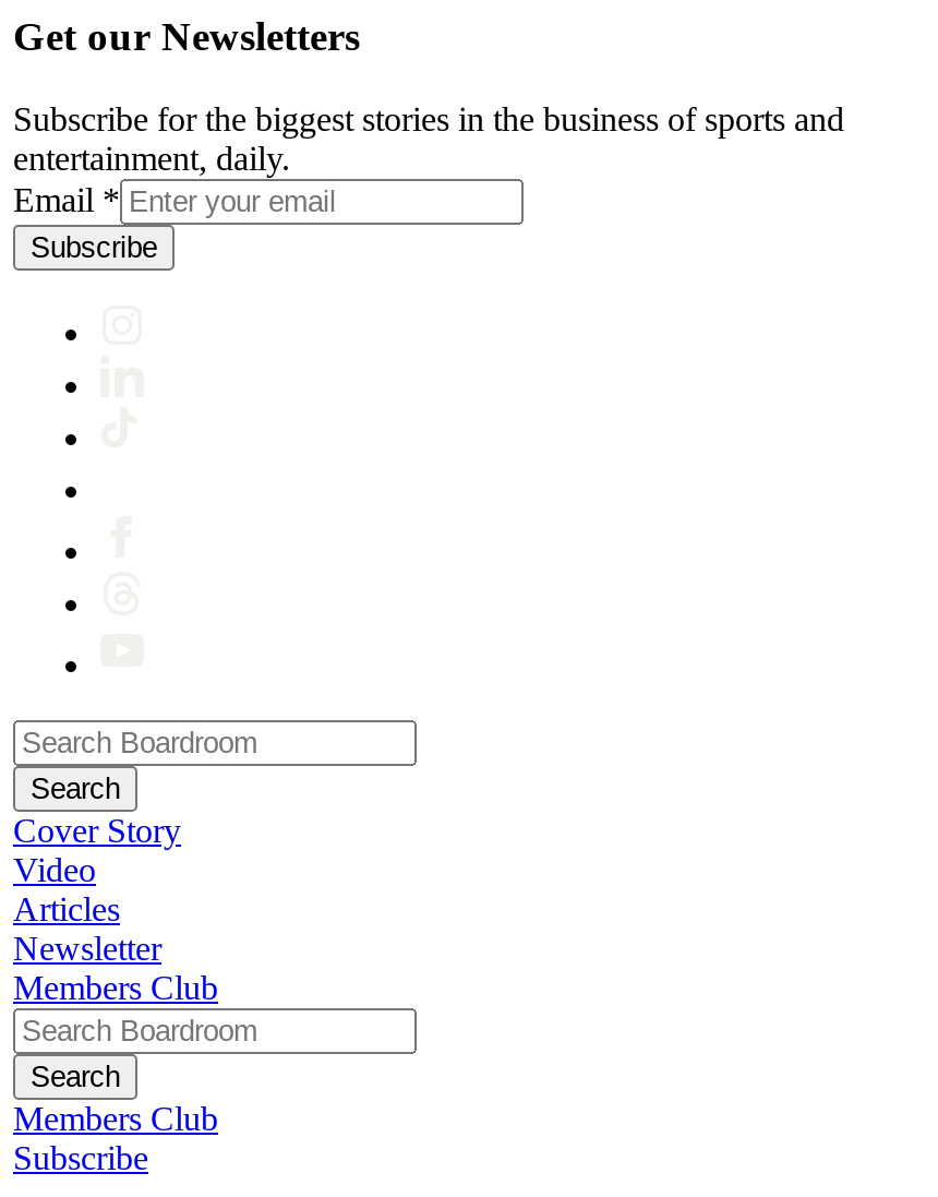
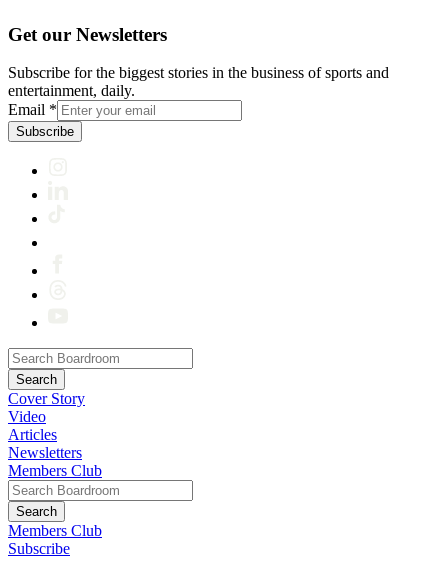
[13,931,161,968] Newsletter -> [8,444,82,461] Newsletters

